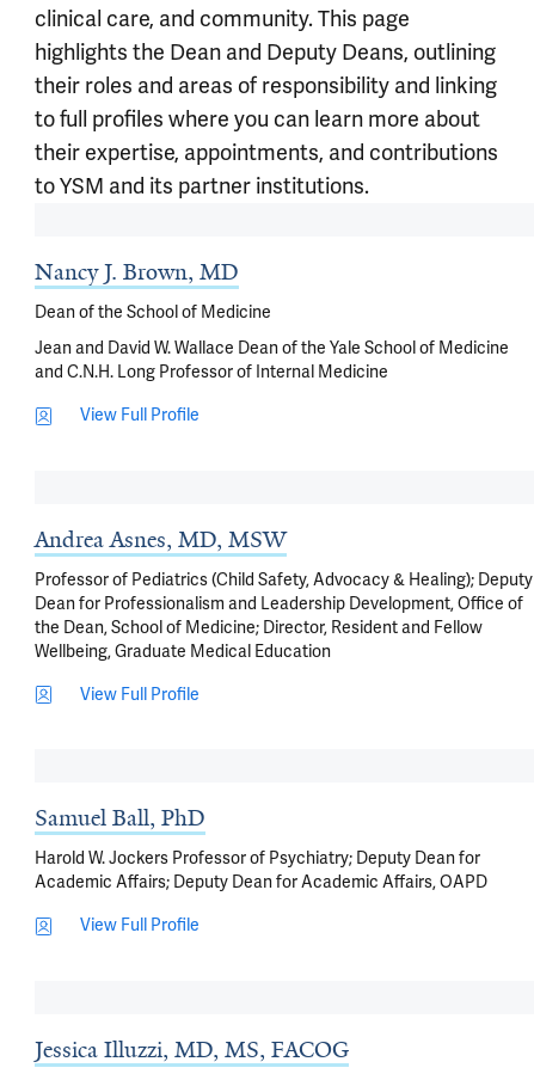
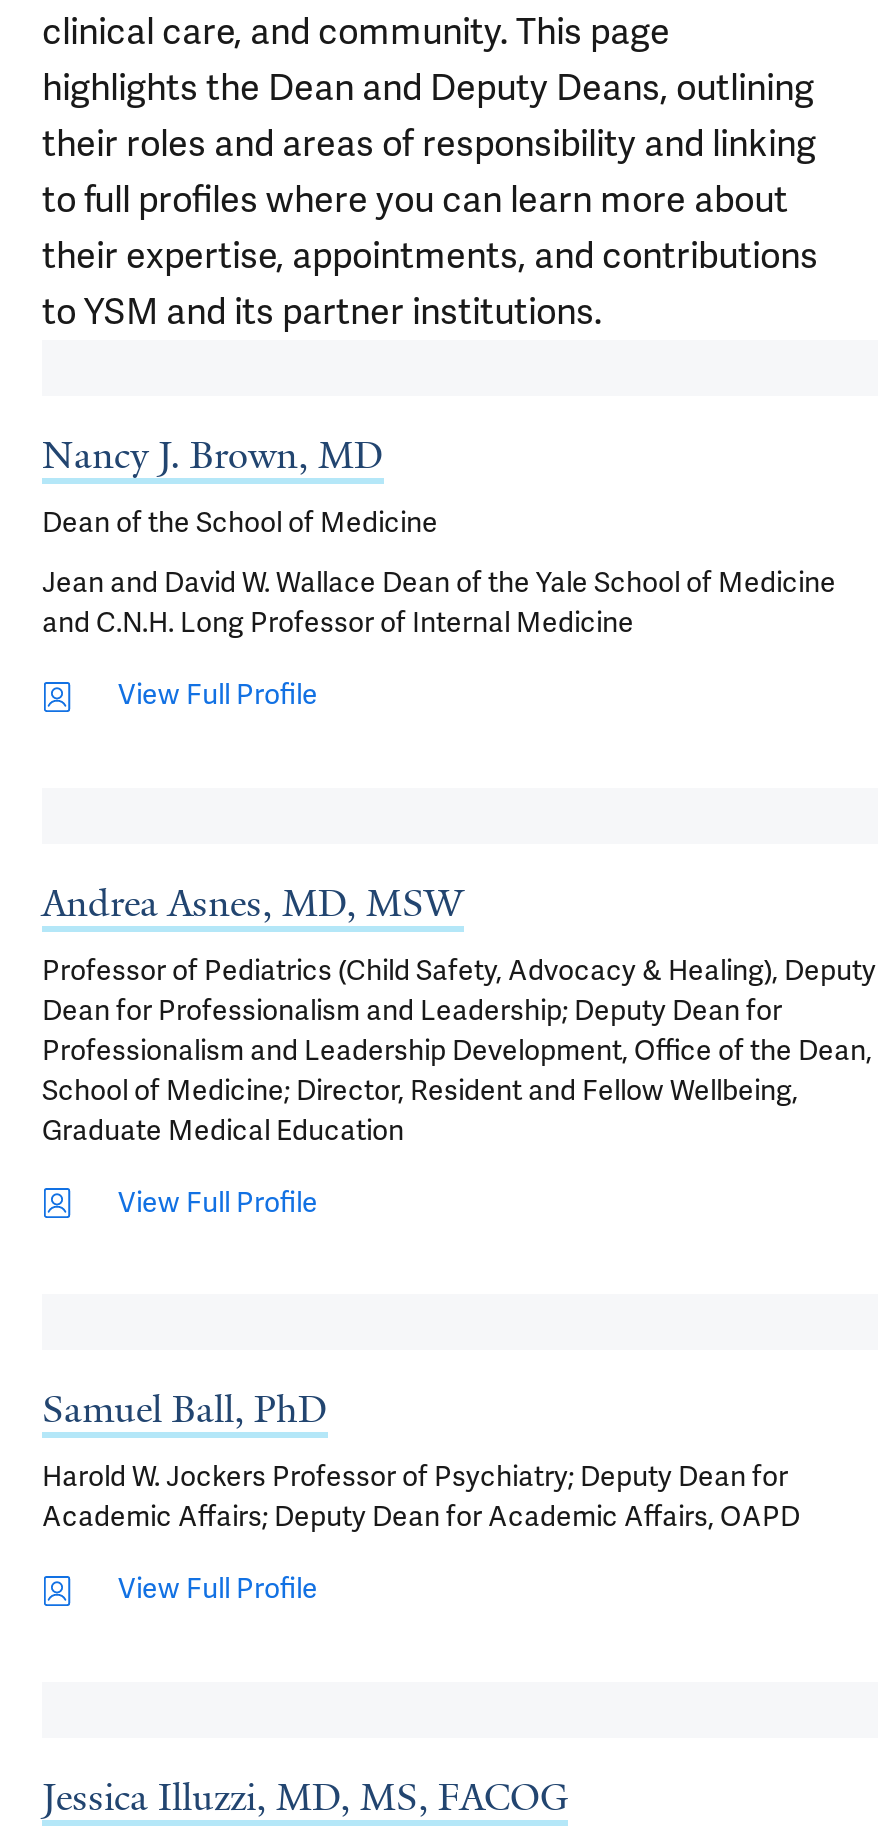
[35,569,533,661] Professor of Pediatrics (Child Safety, Advocacy & Healing); Deputy | Dean for Professionalism and Leadership Development, Office of | the Dean, School of Medicine; Director, Resident and Fellow | Wellbeing, Graduate Medical Education -> [42,953,876,1147] Professor of Pediatrics (Child Safety, Advocacy & Healing), Deputy | Dean for Professionalism and Leadership; Deputy Dean for | Professionalism and Leadership Development, Office of the Dean, | School of Medicine; Director, Resident and Fellow Wellbeing, | Graduate Medical Education

